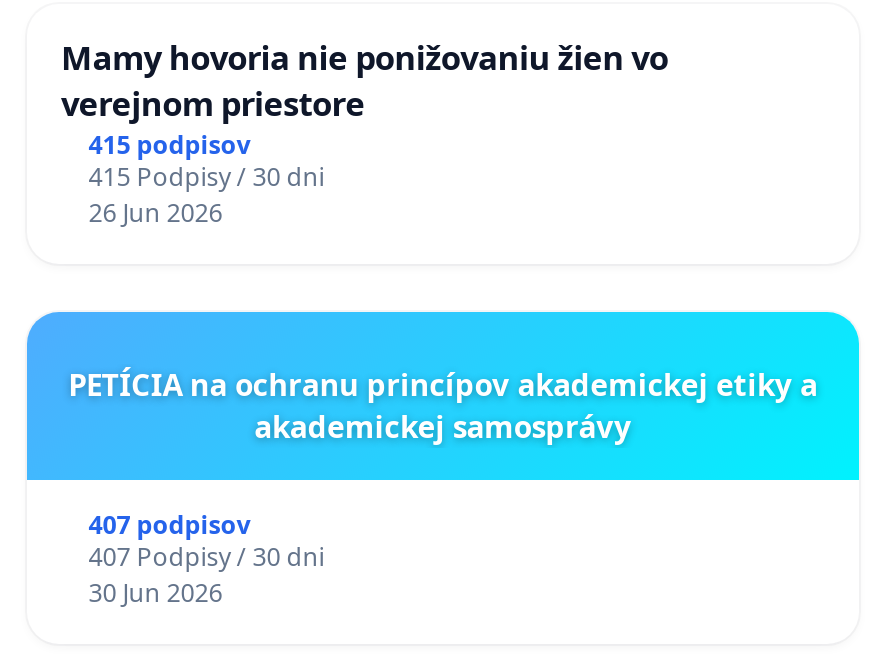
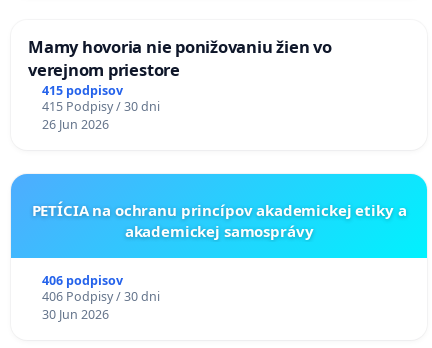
[89,509,251,543] 407 podpisov -> [42,272,123,289] 406 podpisov
[89,541,325,575] 407 Podpisy / 30 dni -> [42,288,160,305] 406 Podpisy / 30 dni

